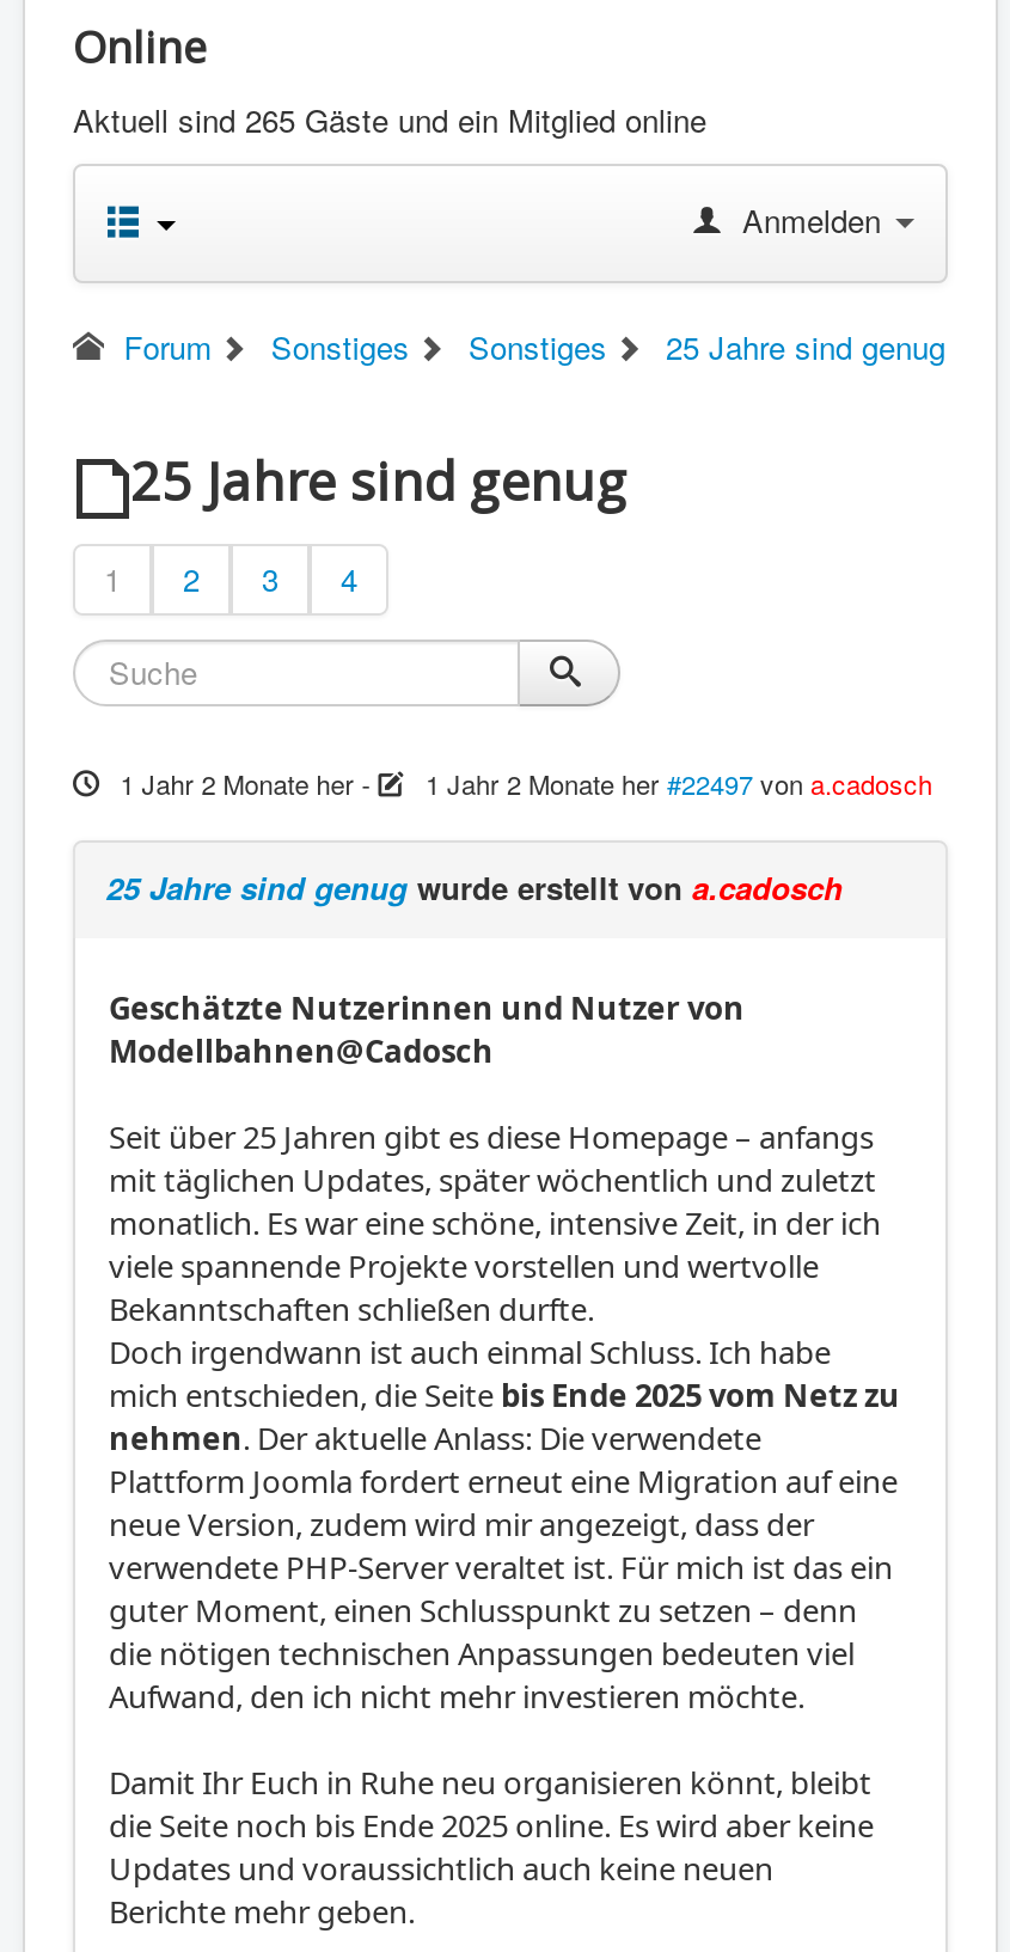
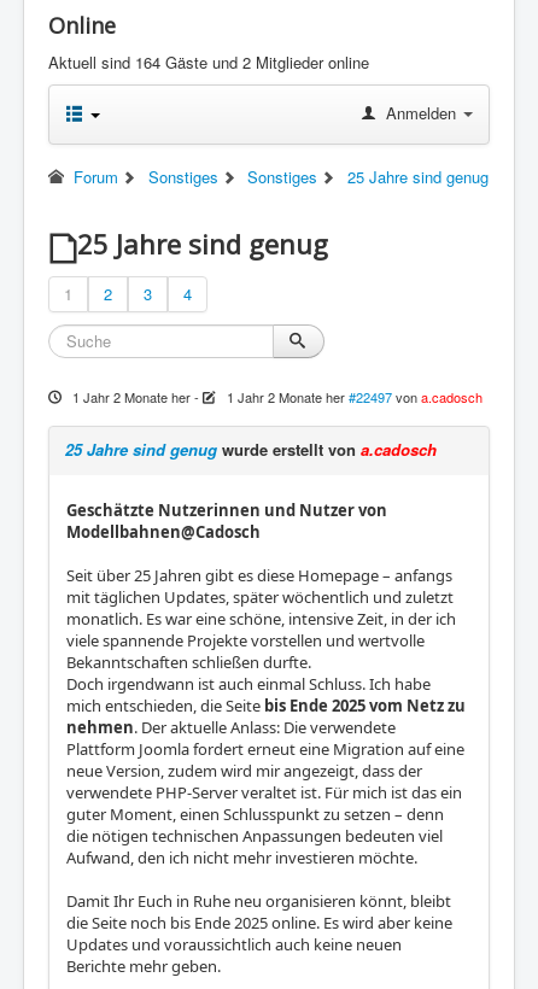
[73,97,706,143] Aktuell sind 265 Gäste und ein Mitglied online -> [48,51,369,74] Aktuell sind 164 Gäste und 2 Mitglieder online

